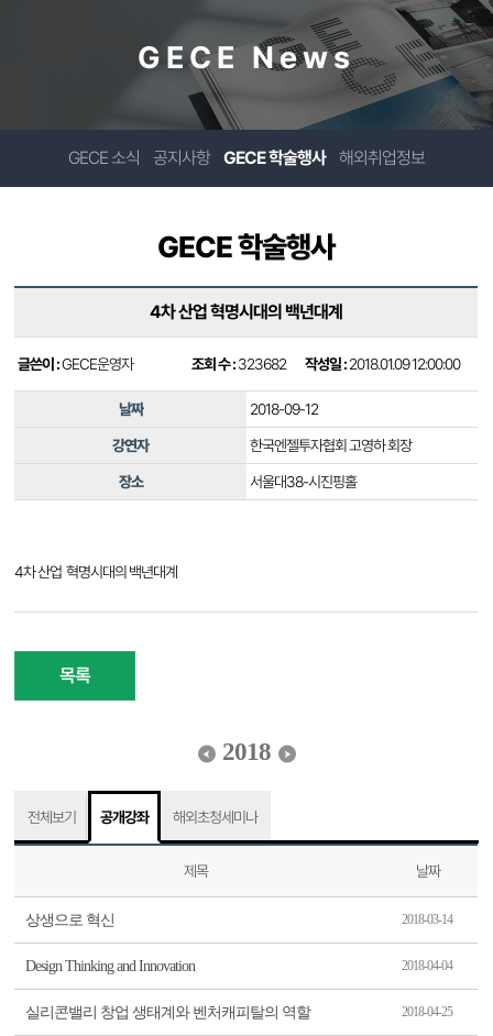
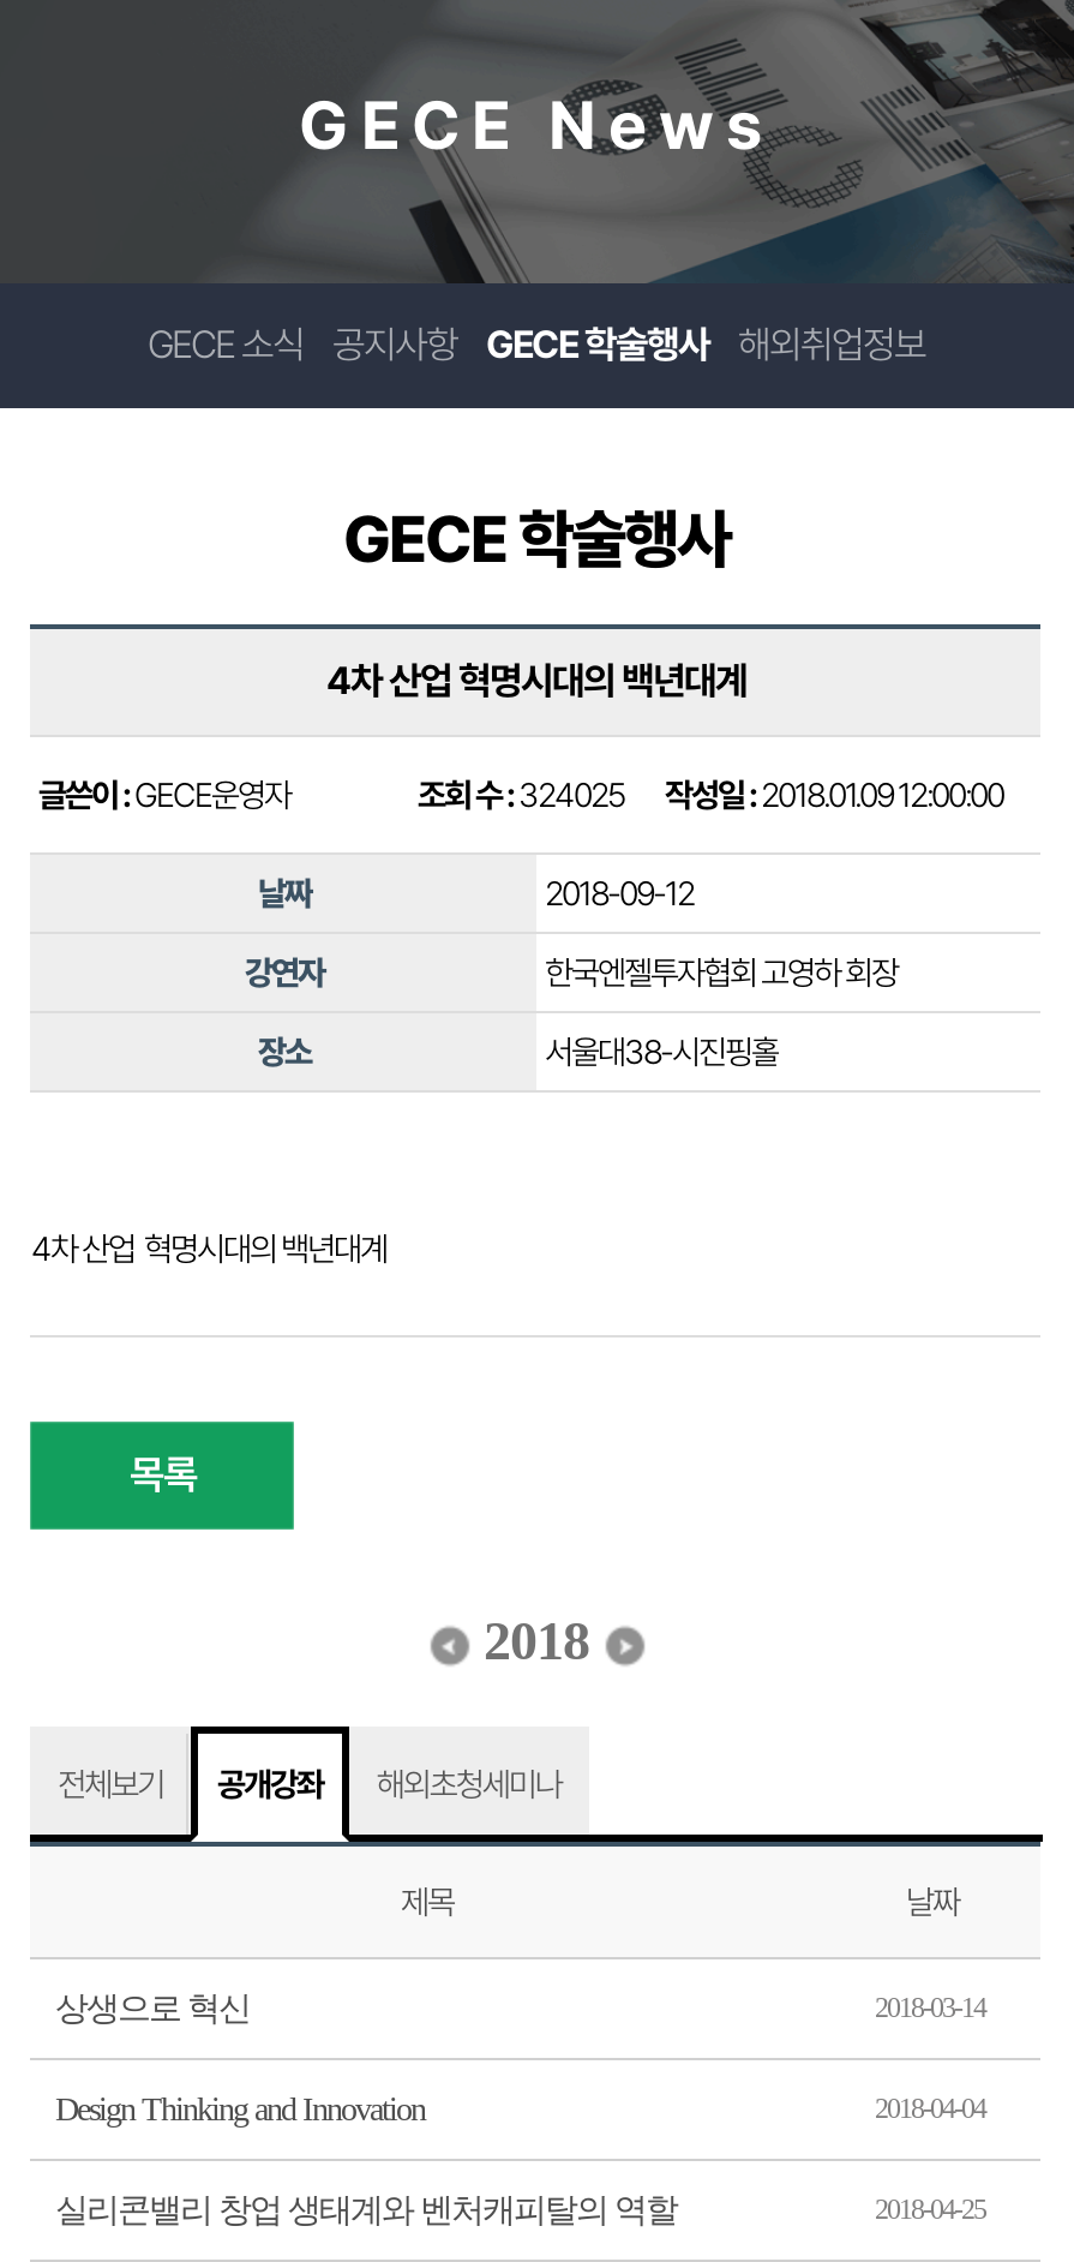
[192,355,460,373] 조회 수 : 323682 작성일 : 2018.01.09 12:00:00 -> [417,776,1003,814] 조회 수 : 324025 작성일 : 2018.01.09 12:00:00

